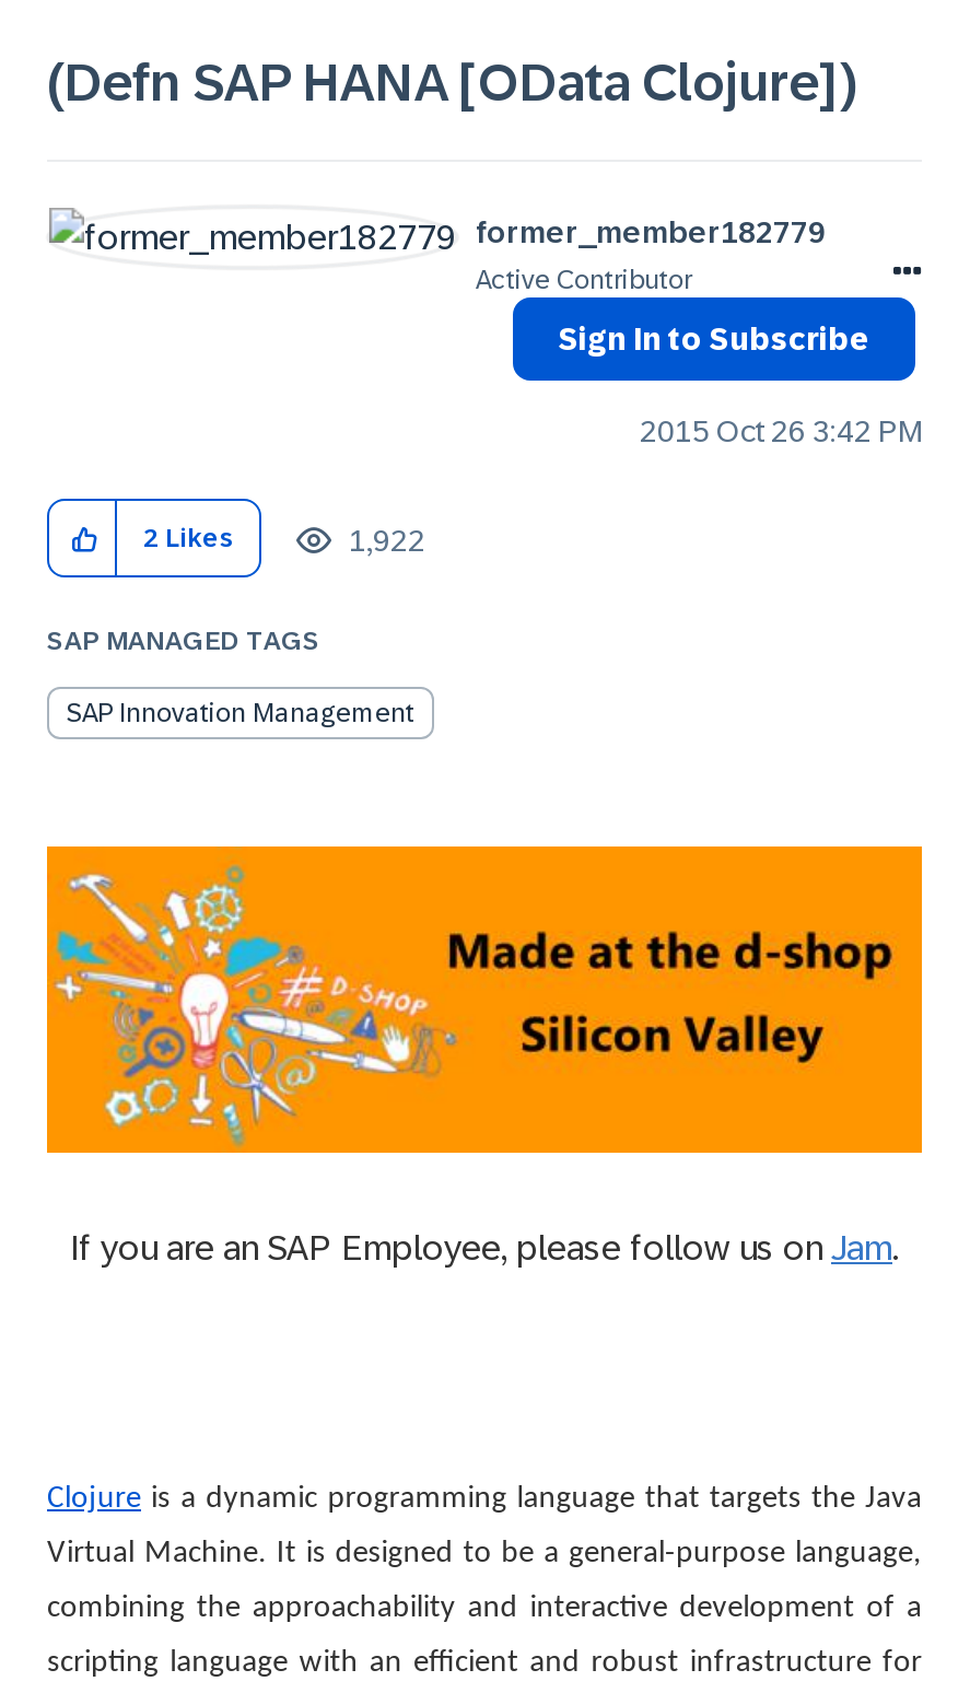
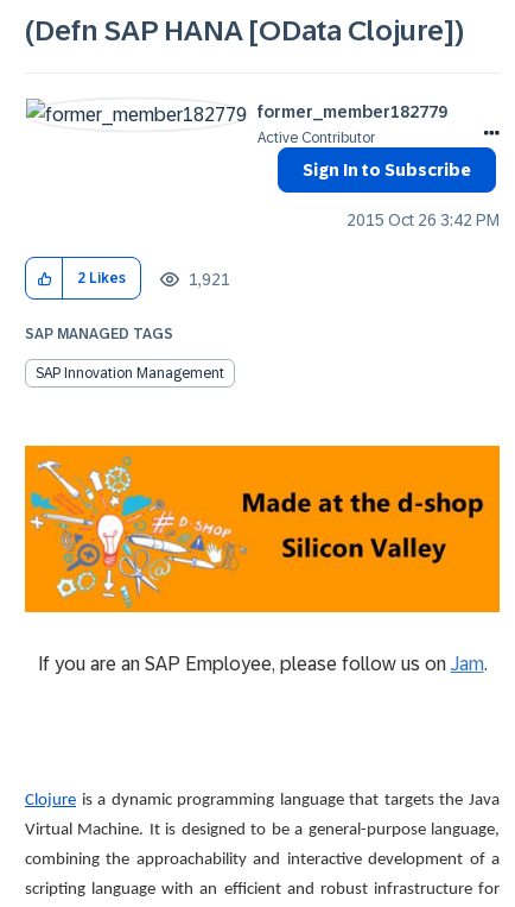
[349,523,425,558] 1,922 -> [189,270,230,289] 1,921

